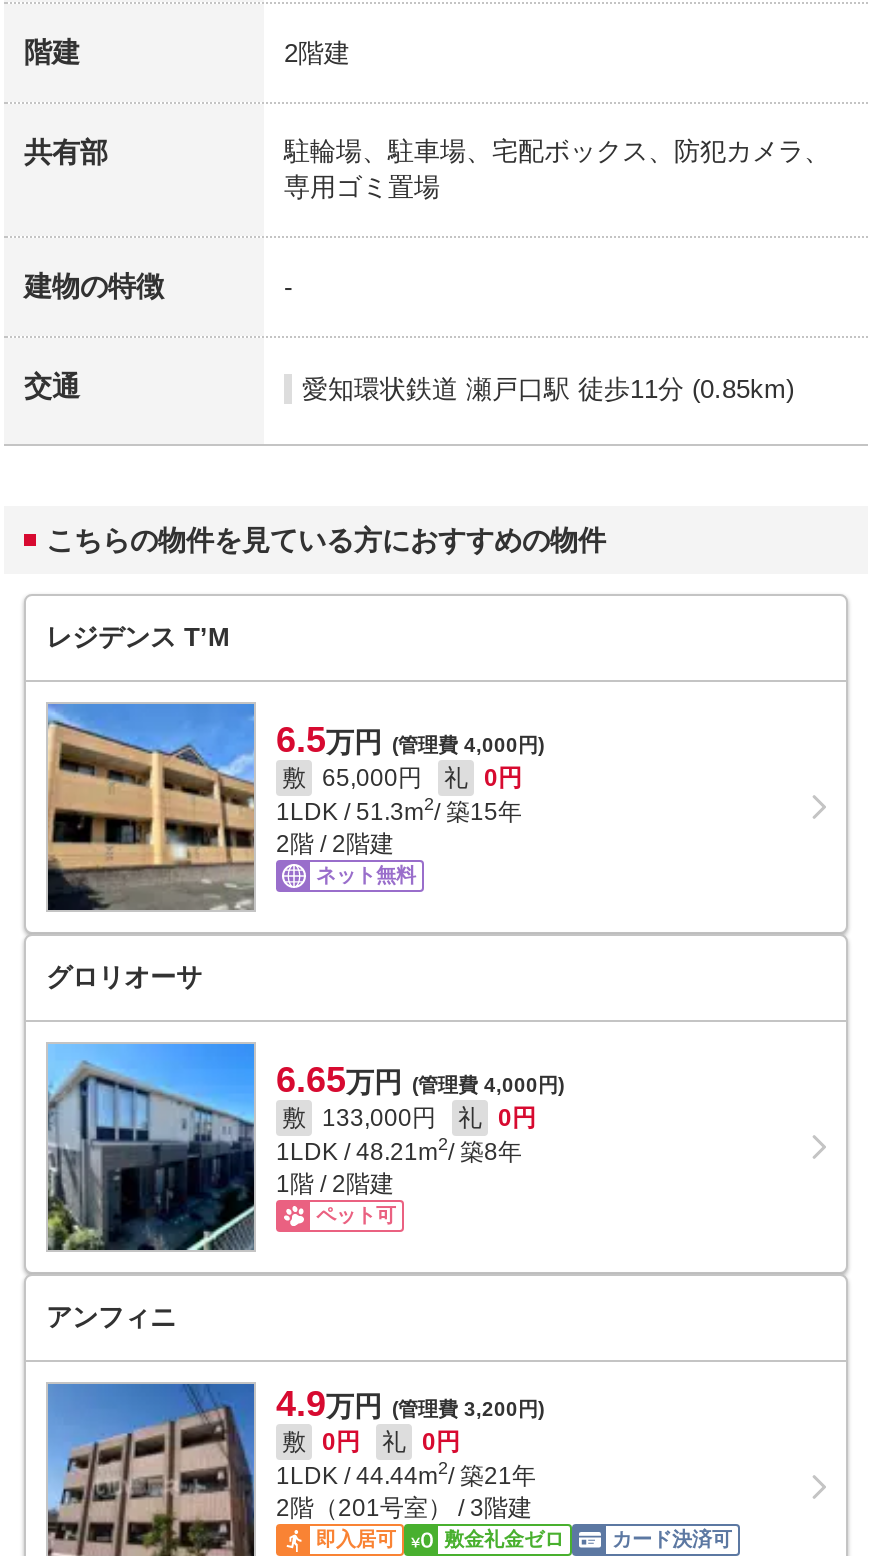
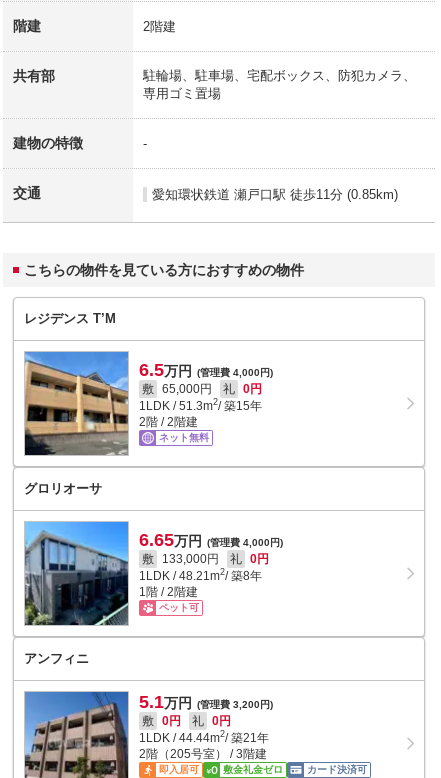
[276,1384,544,1424] 4.9万円 (管理費 3,200円) -> [139,692,273,712] 5.1万円 (管理費 3,200円)
[276,1494,532,1522] 2階（201号室） / 3階建 -> [139,747,267,761] 2階（205号室） / 3階建

